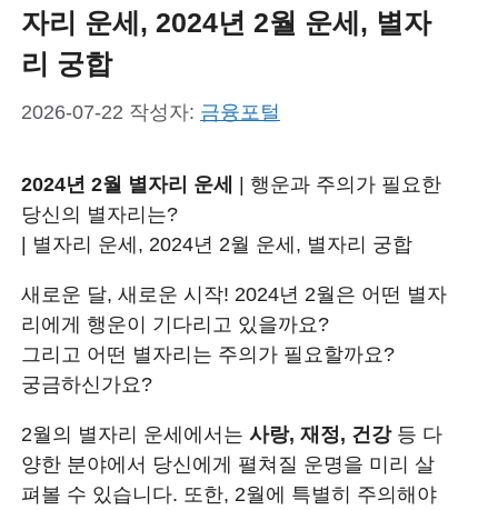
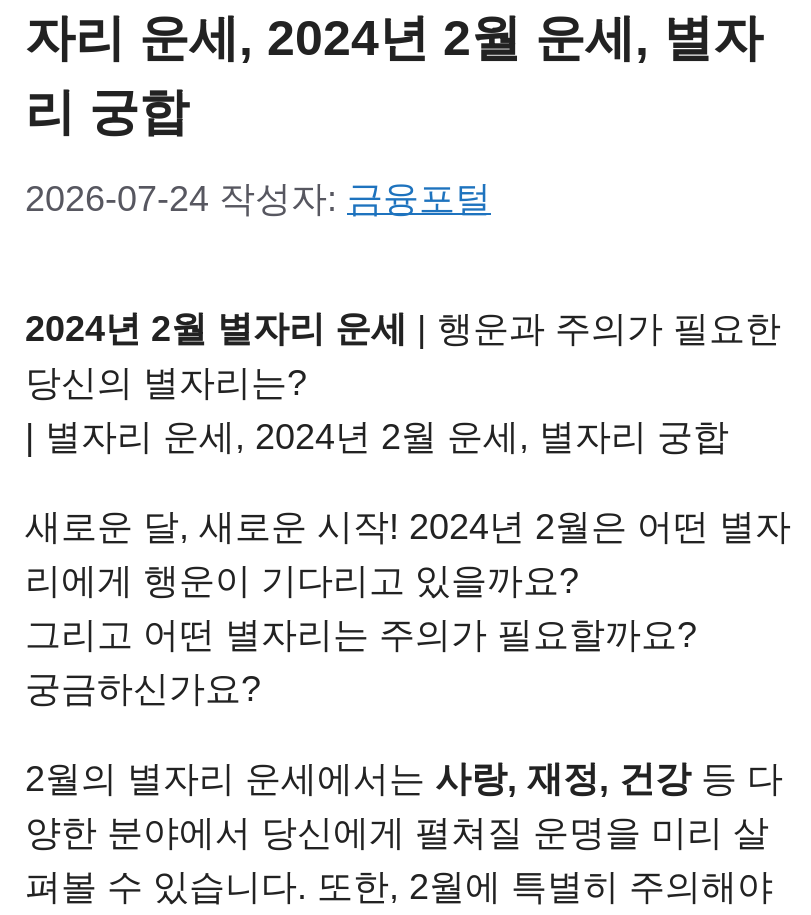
[21,101,280,123] 2026-07-22 작성자: 금융포털 -> [25,179,491,219] 2026-07-24 작성자: 금융포털

